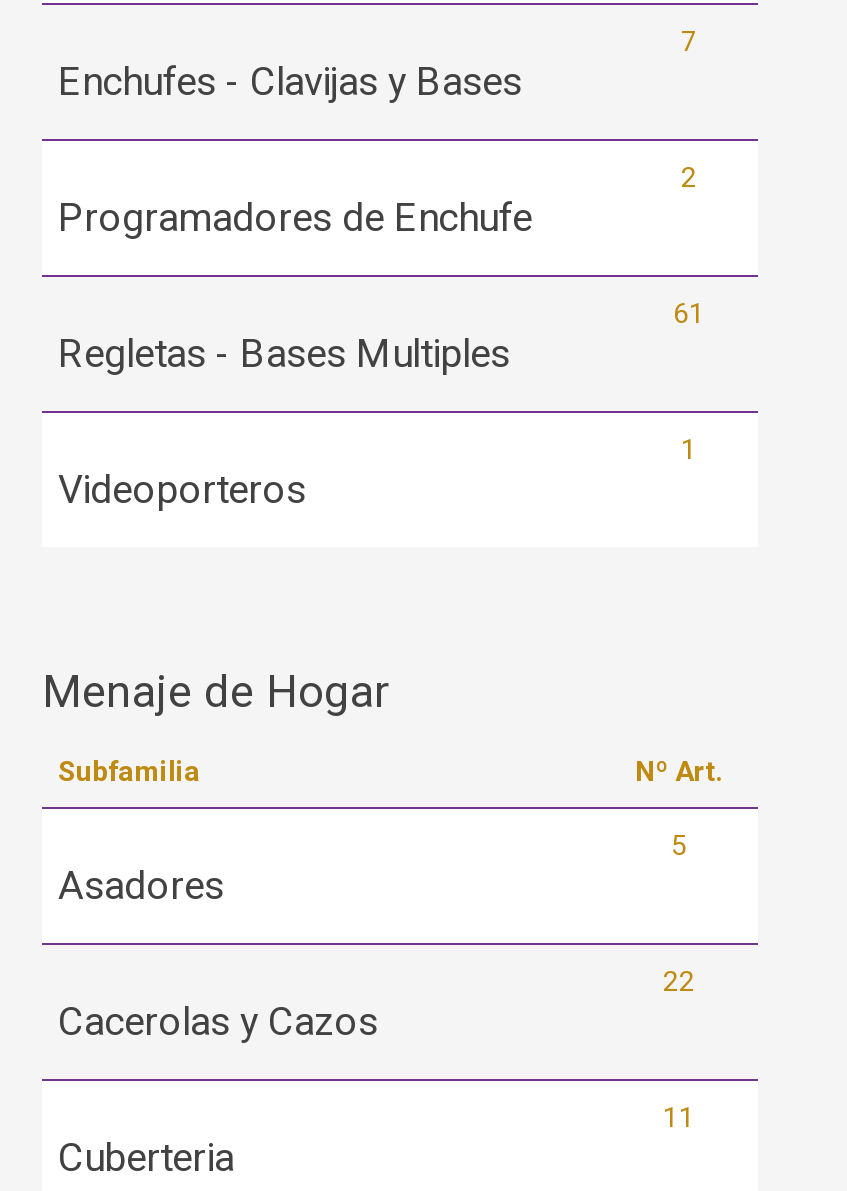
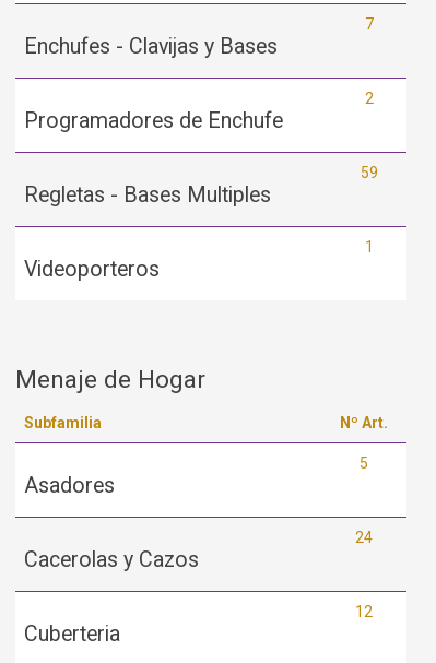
[673,297,705,329] 61 -> [360,164,378,181] 59
[663,965,695,997] 22 -> [355,529,372,546] 24
[663,1101,695,1133] 11 -> [355,603,372,620] 12

